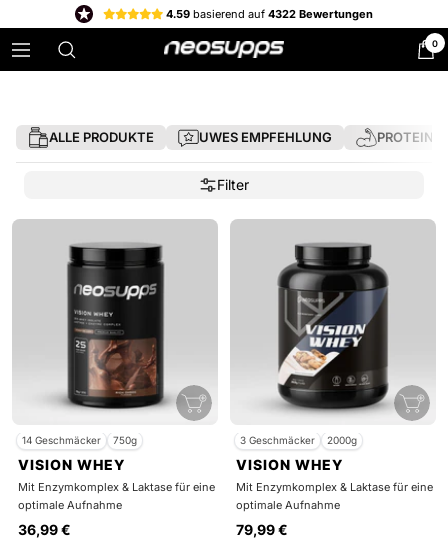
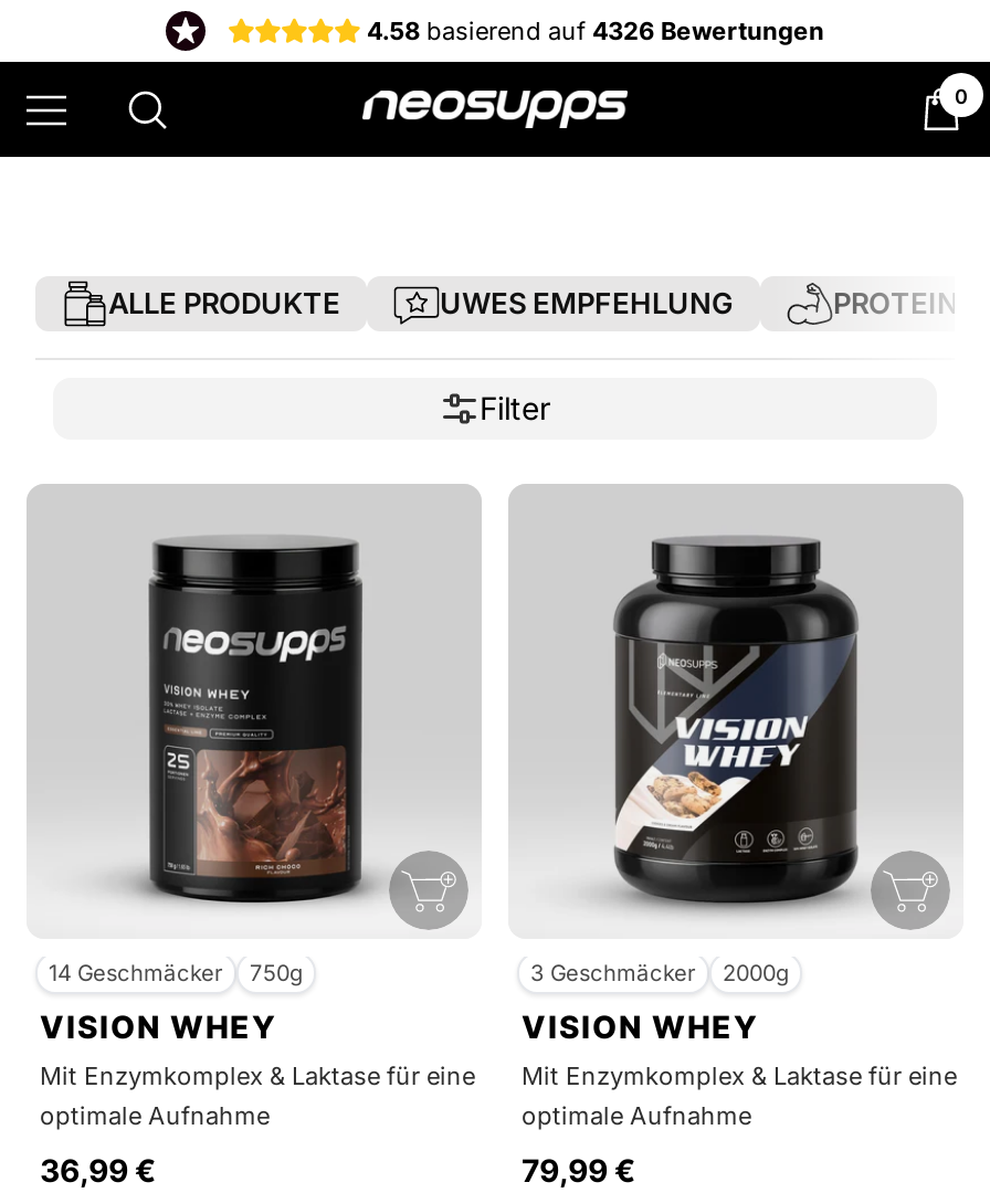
[166,7,373,21] 4.59 basierend auf 4322 Bewertungen -> [367,15,824,46] 4.58 basierend auf 4326 Bewertungen

